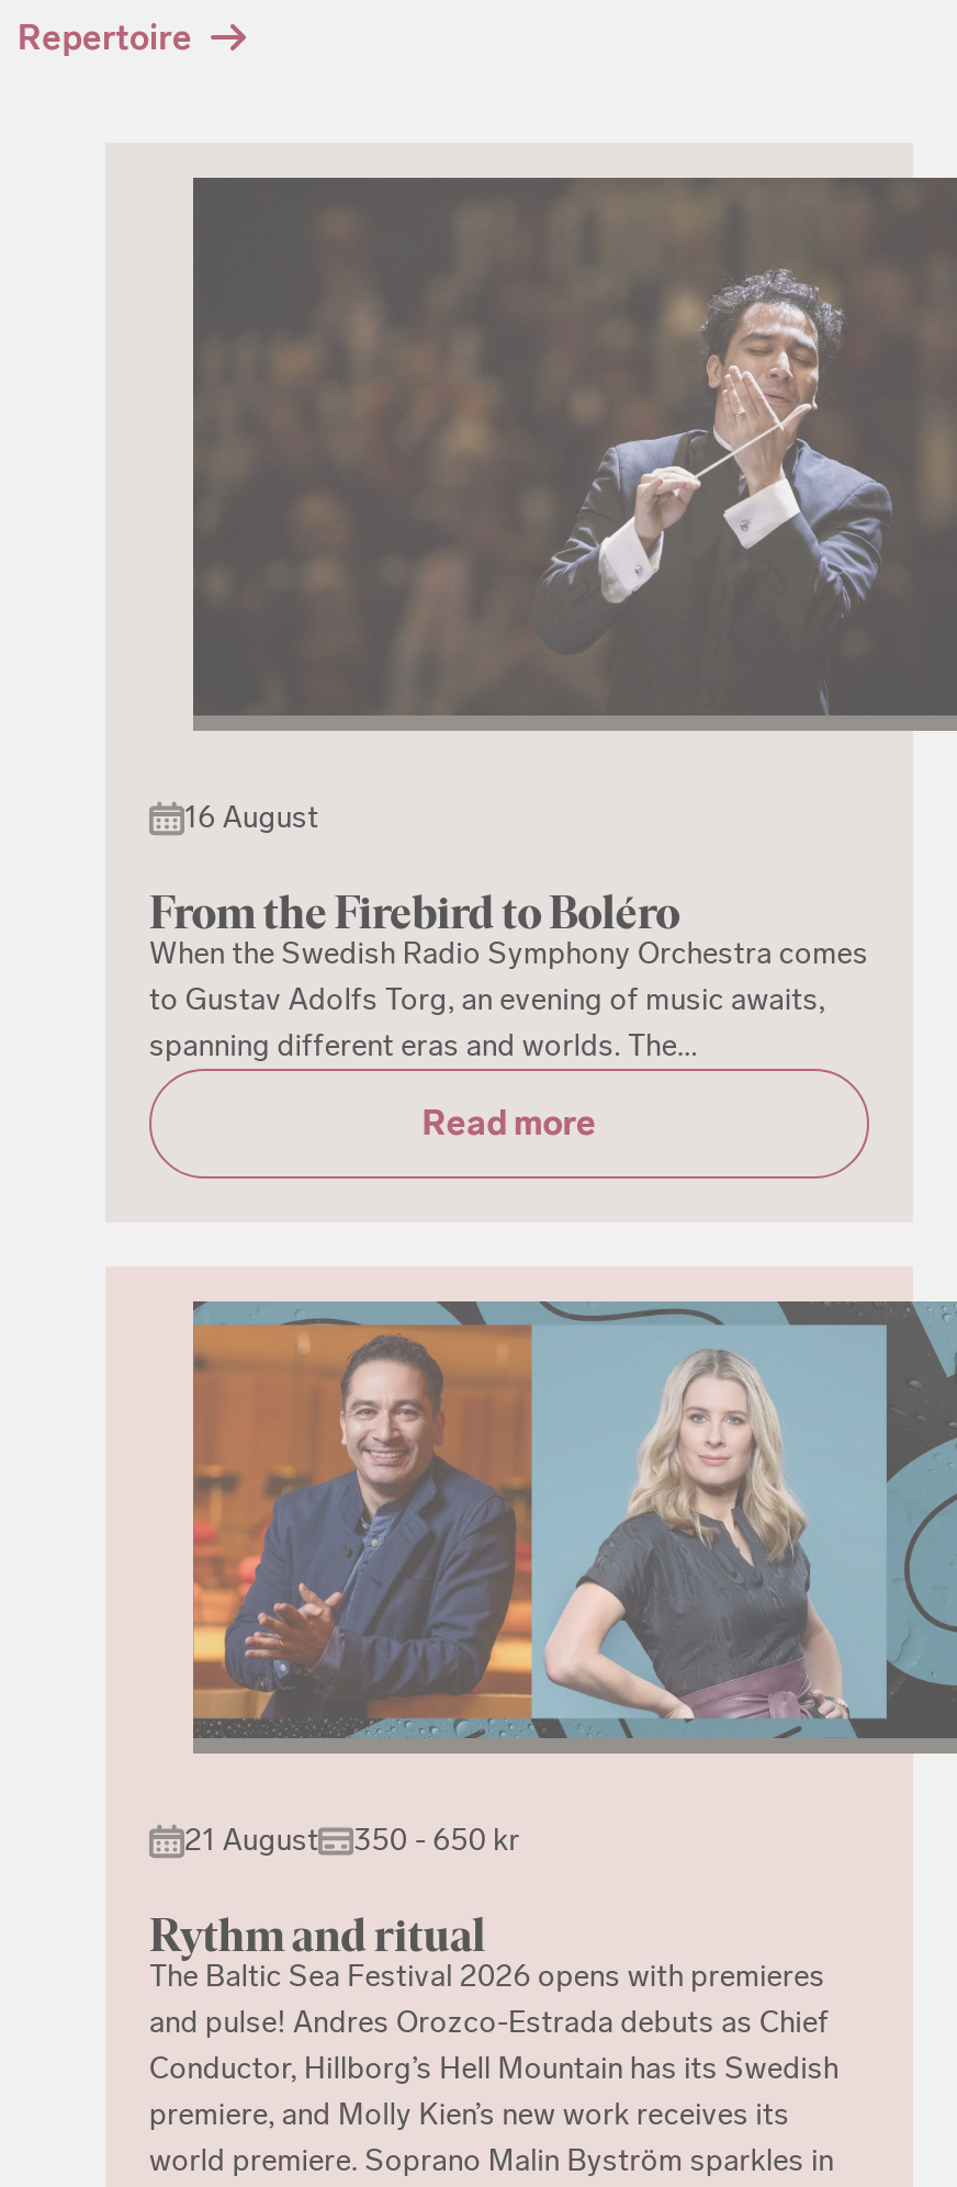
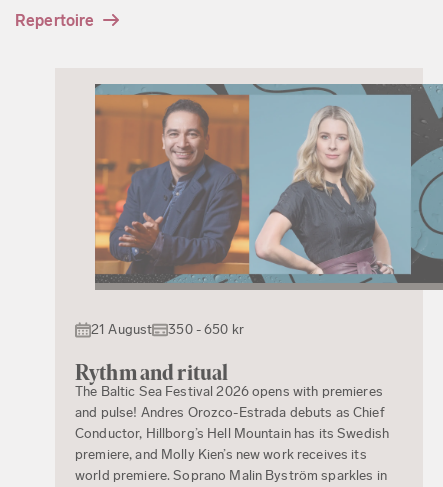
[149,176,950,1144] [image] | 16 August | From the Firebird to Boléro | When the Swedish Radio Symphony Orchestra comes | to Gustav Adolfs Torg, an evening of music awaits, | spanning different eras and worlds. The... | Read more -> none

